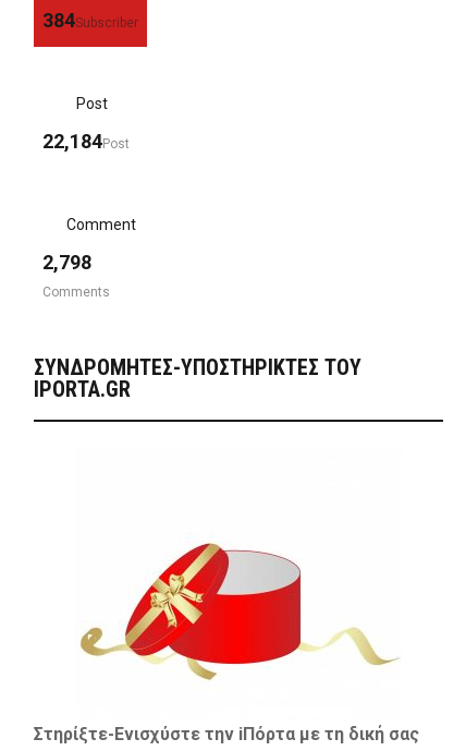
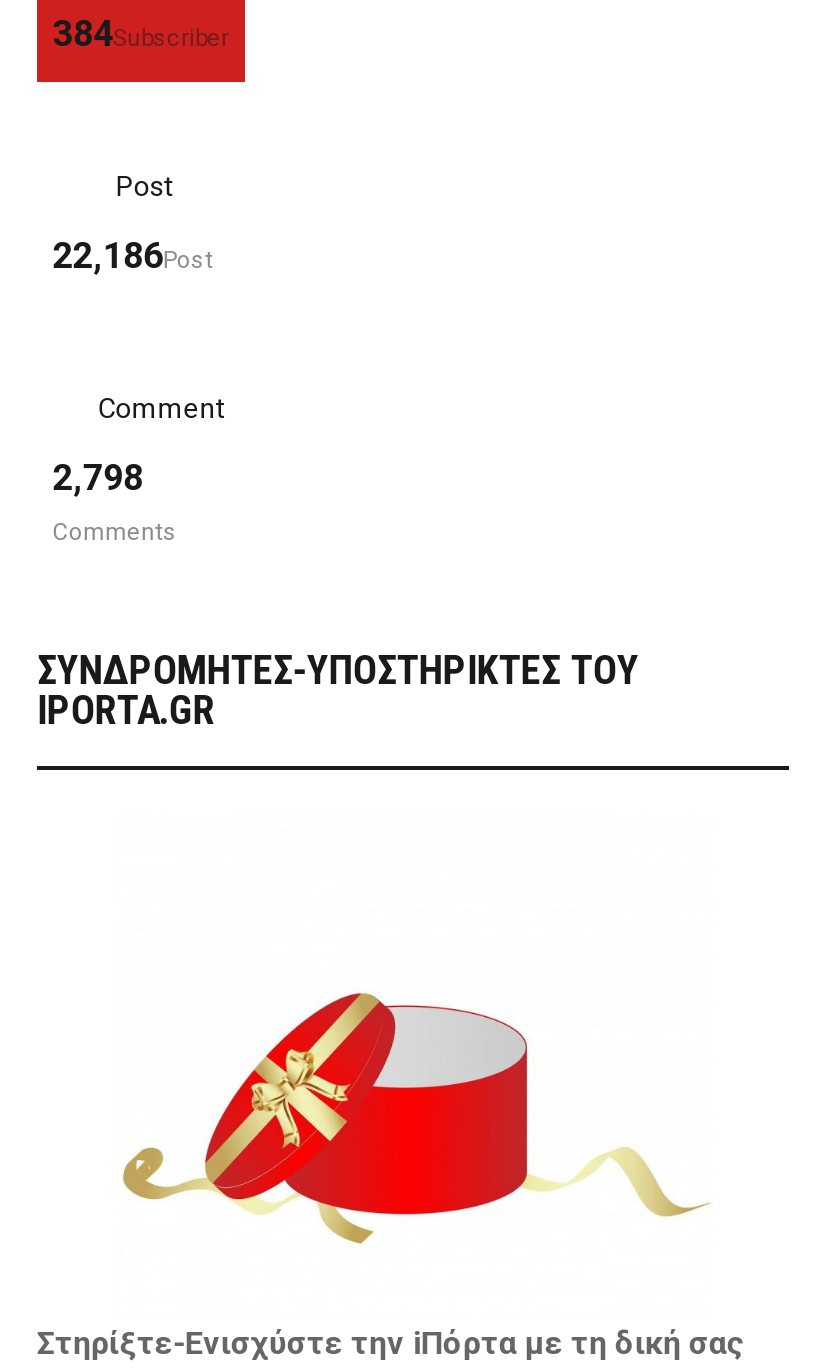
[42,129,129,152] 22,184Post -> [53,235,213,277] 22,186Post

